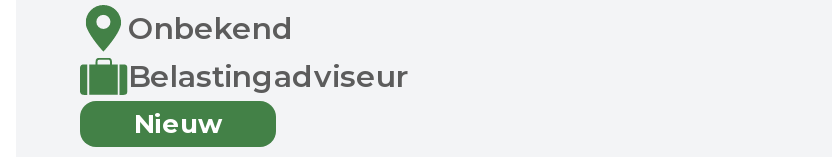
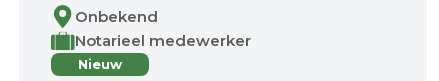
[128,57,408,95] Belastingadviseur -> [75,31,251,50] Notarieel medewerker

